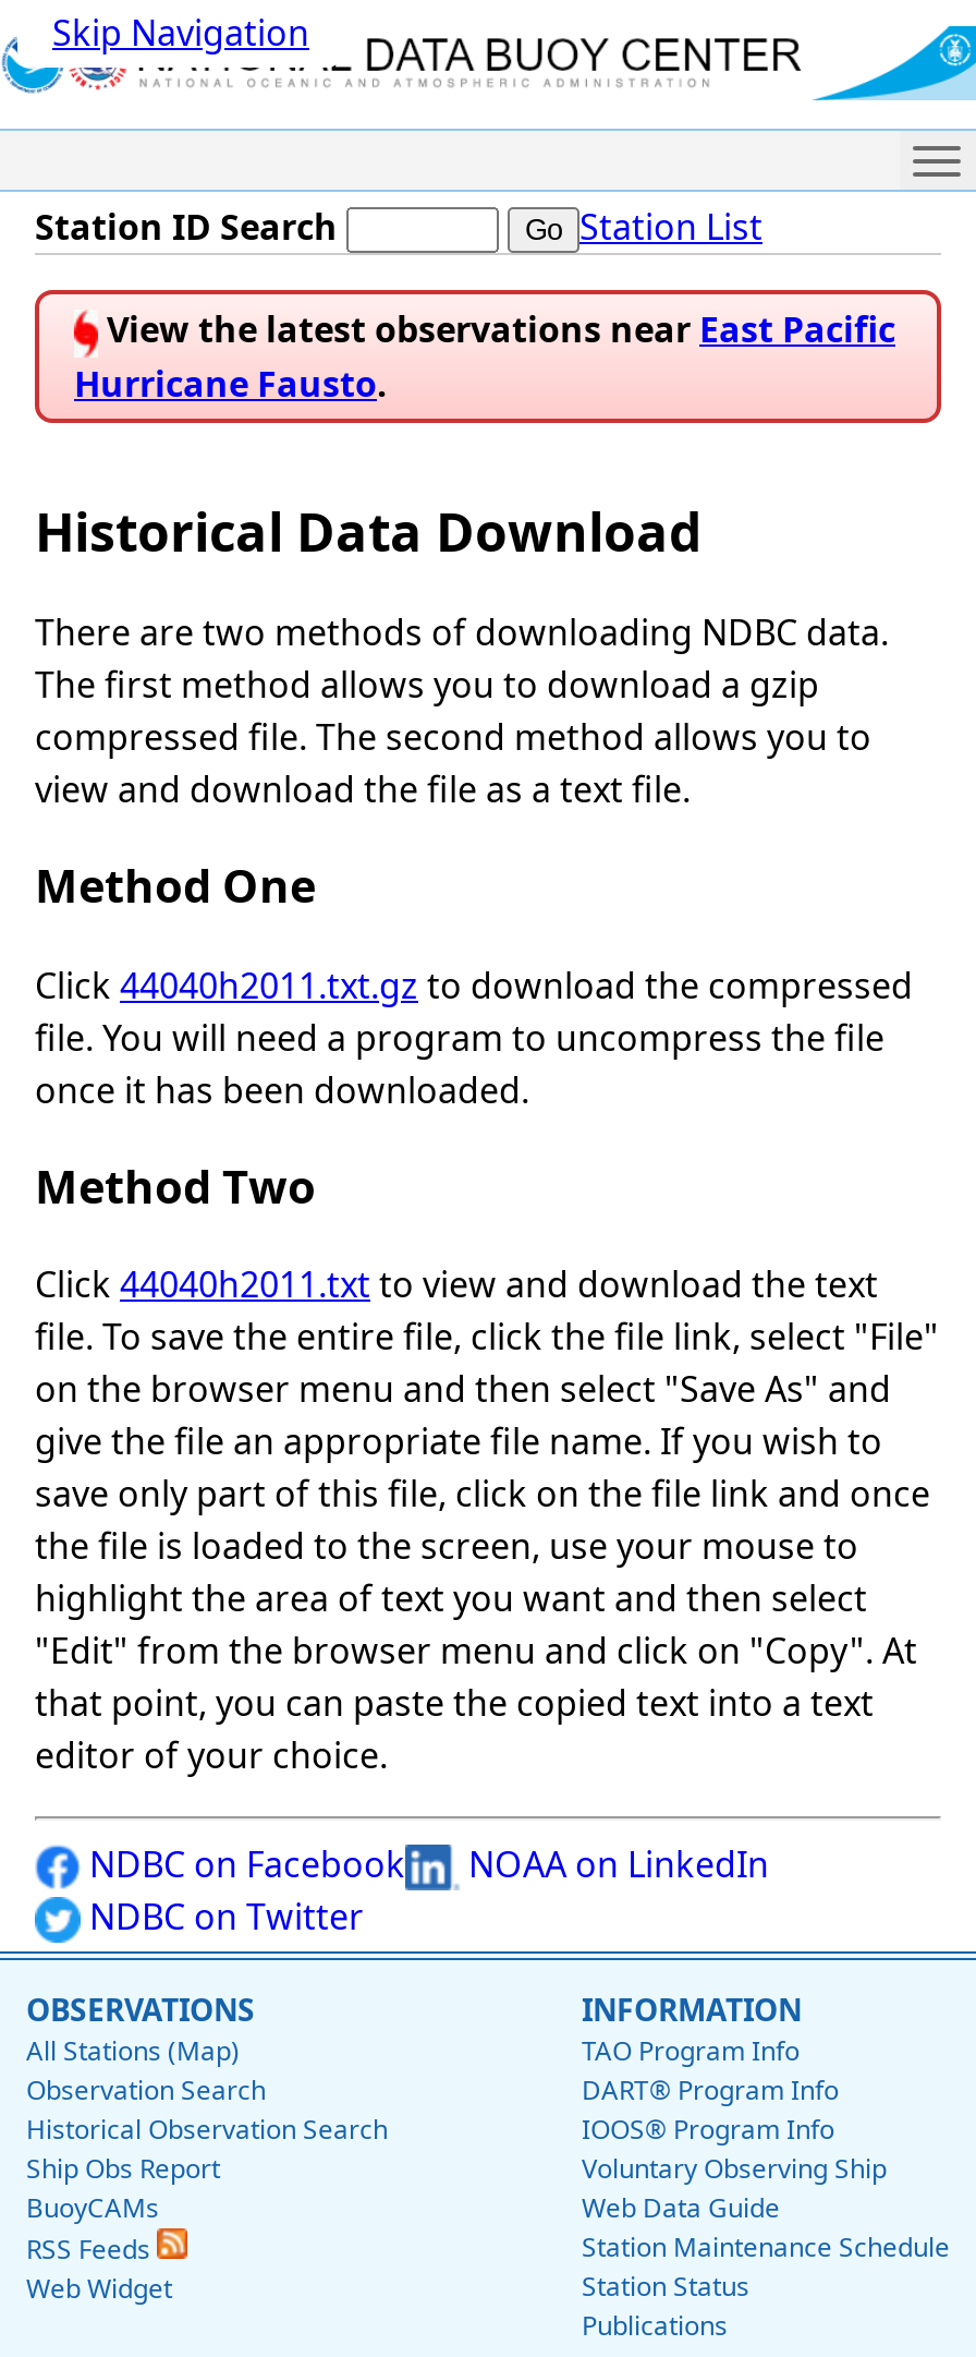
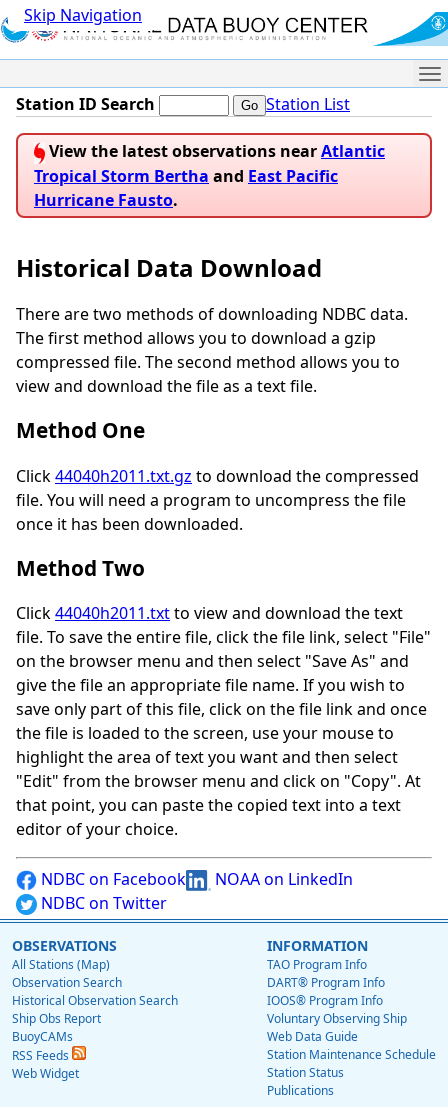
[98,306,895,354] View the latest observations near East Pacific -> [34,140,385,187] View the latest observations near Atlantic | Tropical Storm Bertha and East Pacific

